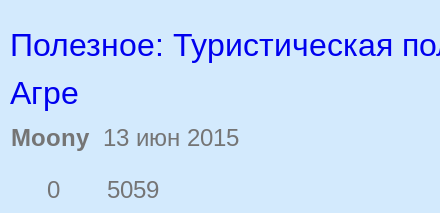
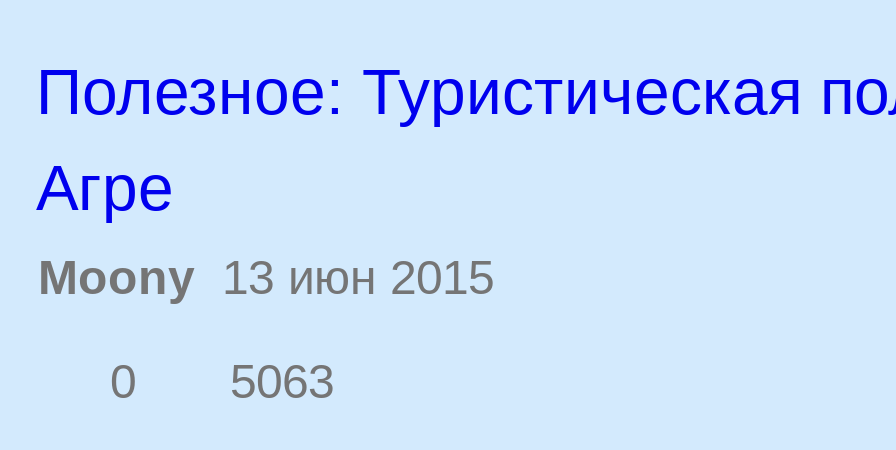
[40,176,159,203] 0 5059 -> [96,354,334,408] 0 5063

